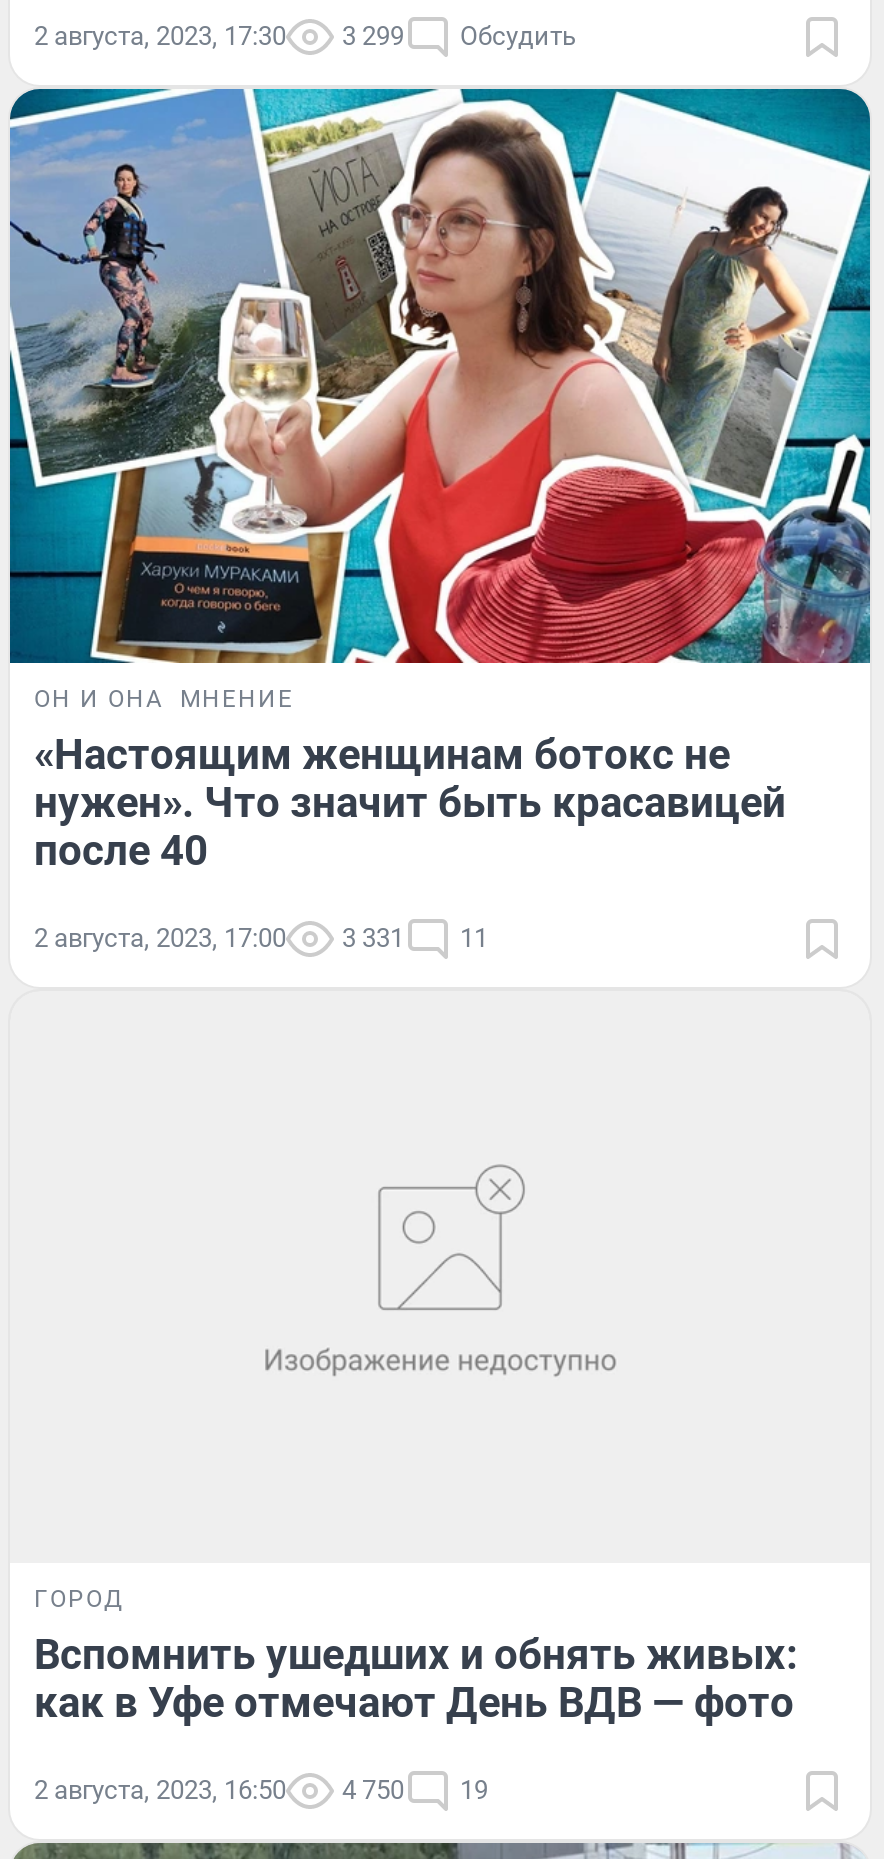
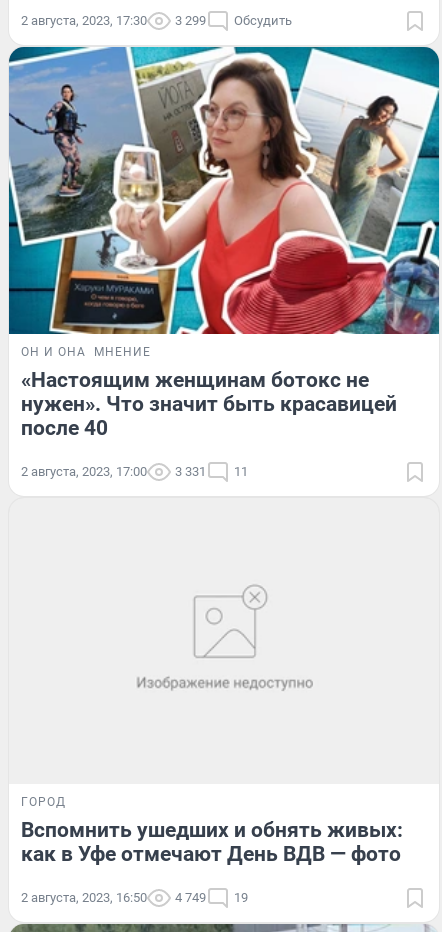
[34,1775,488,1805] 2 августа, 2023, 16:50 4 750 19 -> [21,890,248,905] 2 августа, 2023, 16:50 4 749 19

